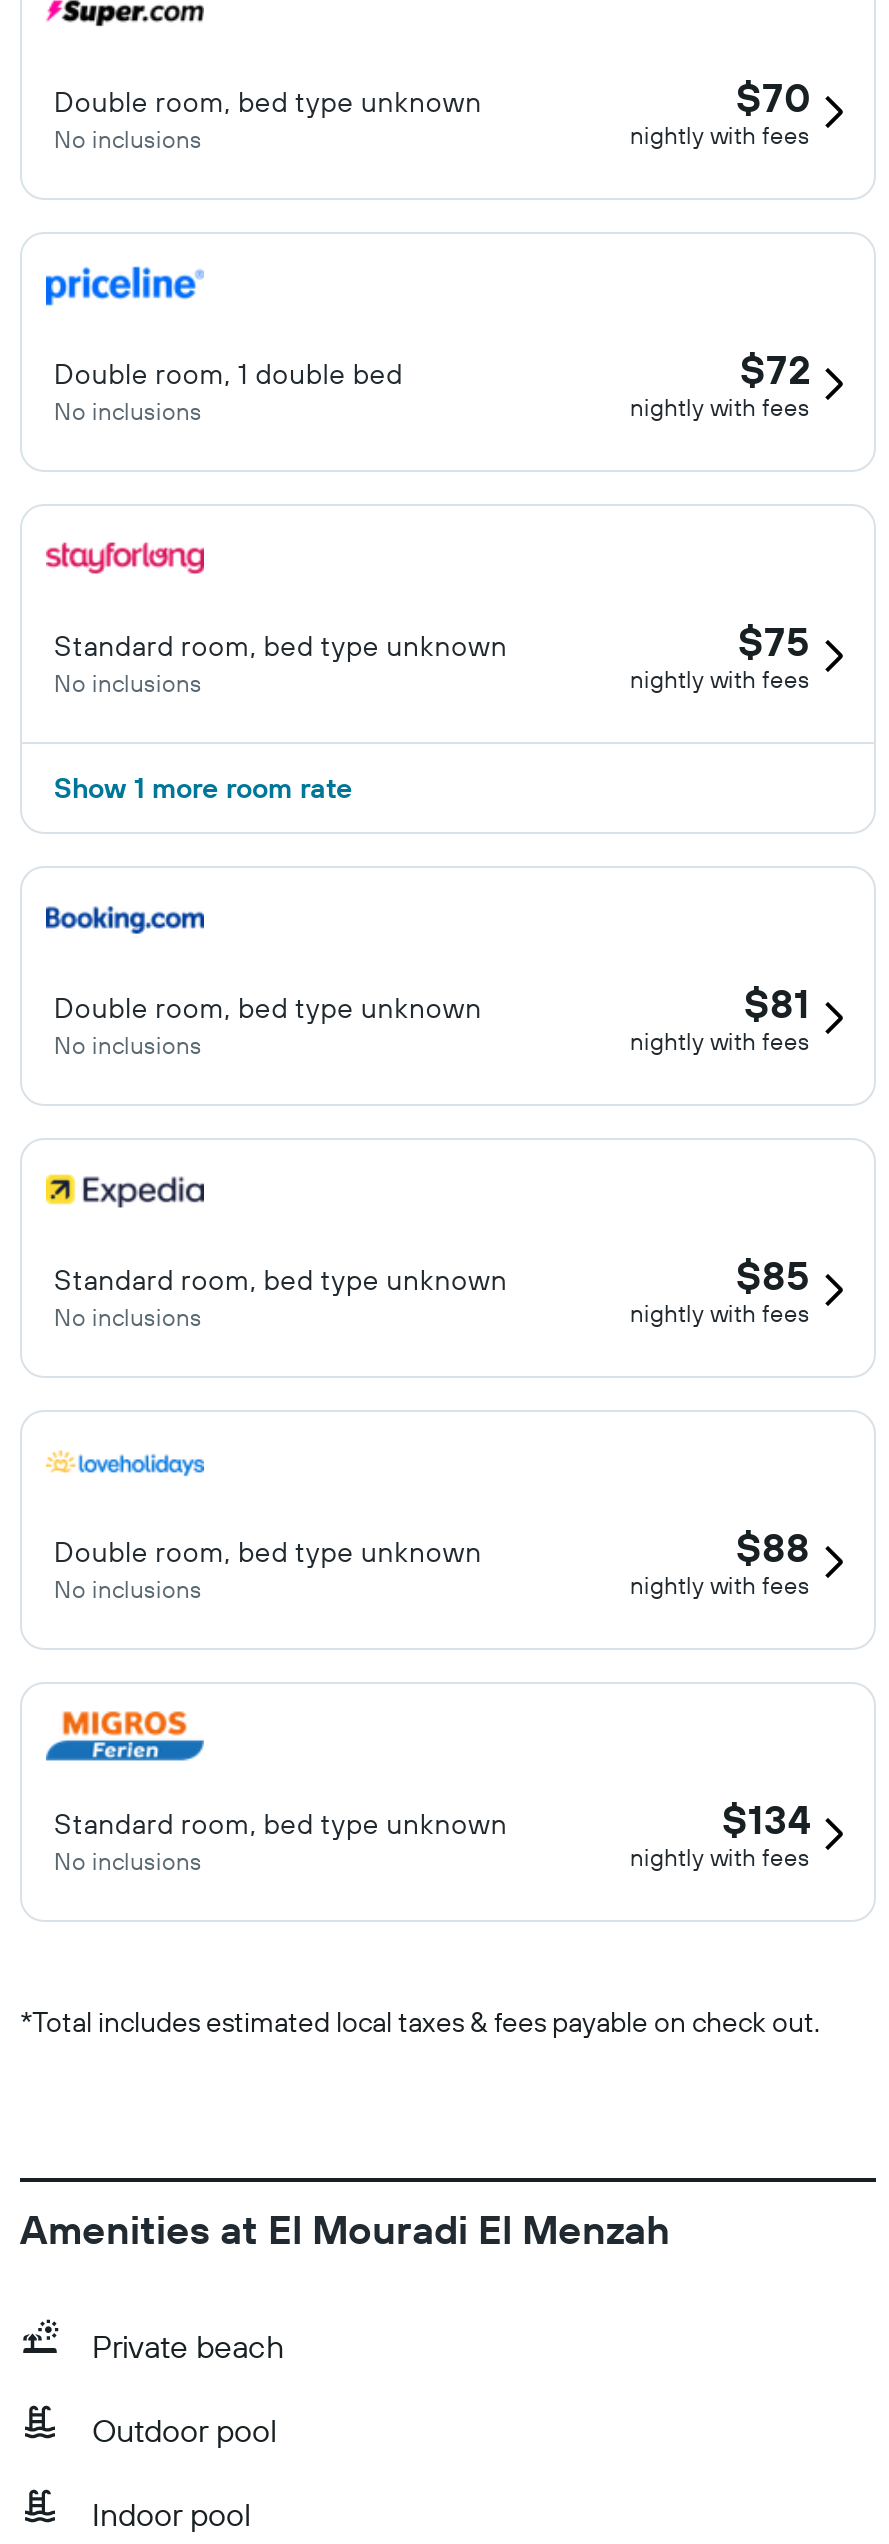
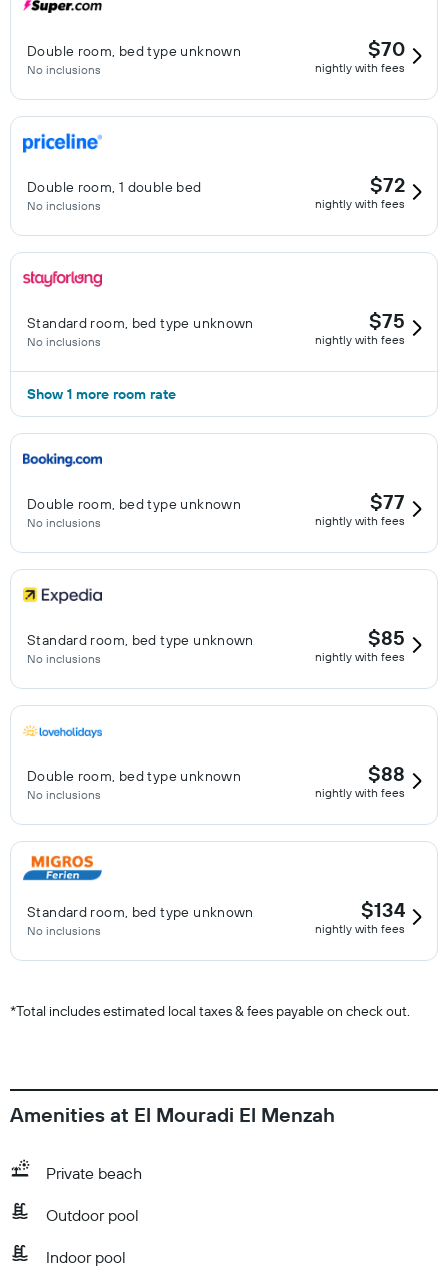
[744,978,810,1028] $81 -> [370,489,405,514] $77

